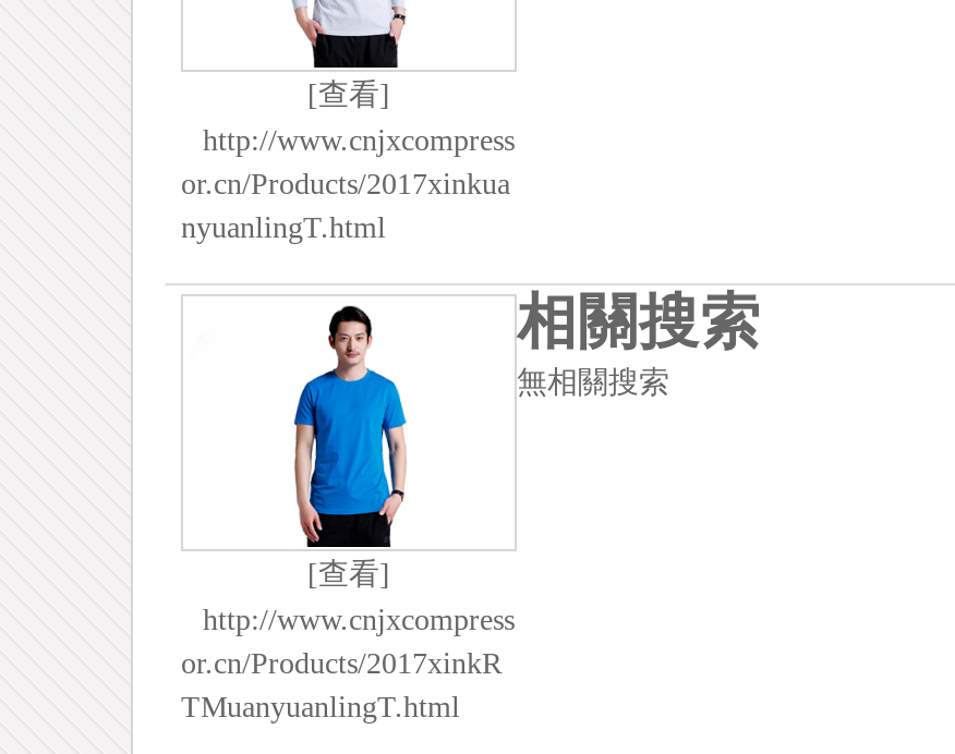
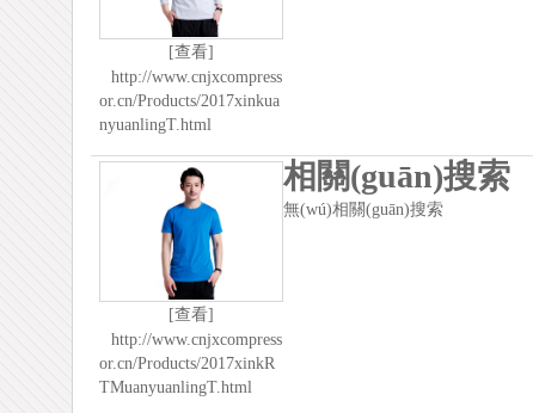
[517,288,761,399] 相關搜索 | 無相關搜索 -> [283,158,510,219] 相關(guān)搜索 | 無(wú)相關(guān)搜索

